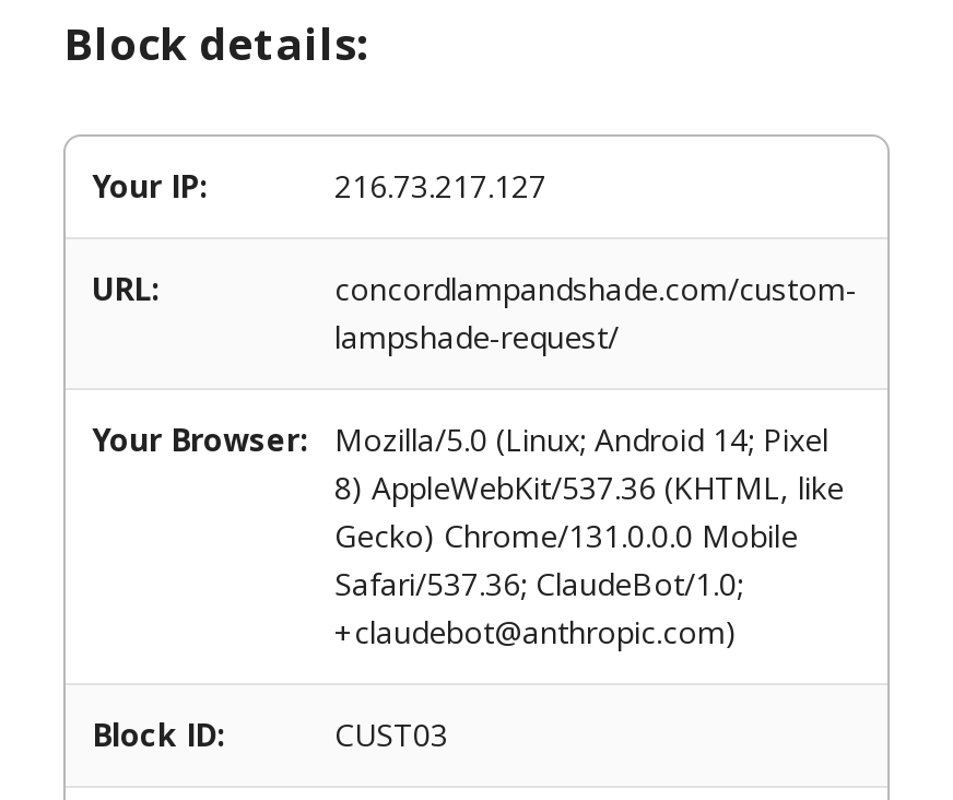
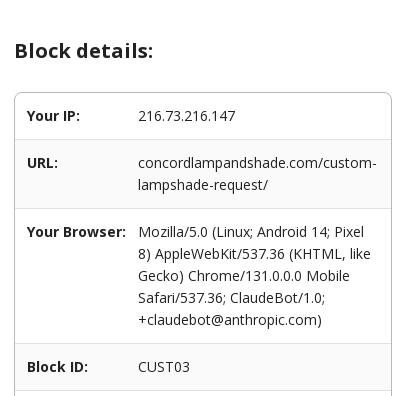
[334,165,546,207] 216.73.217.127 -> [138,106,235,125] 216.73.216.147

